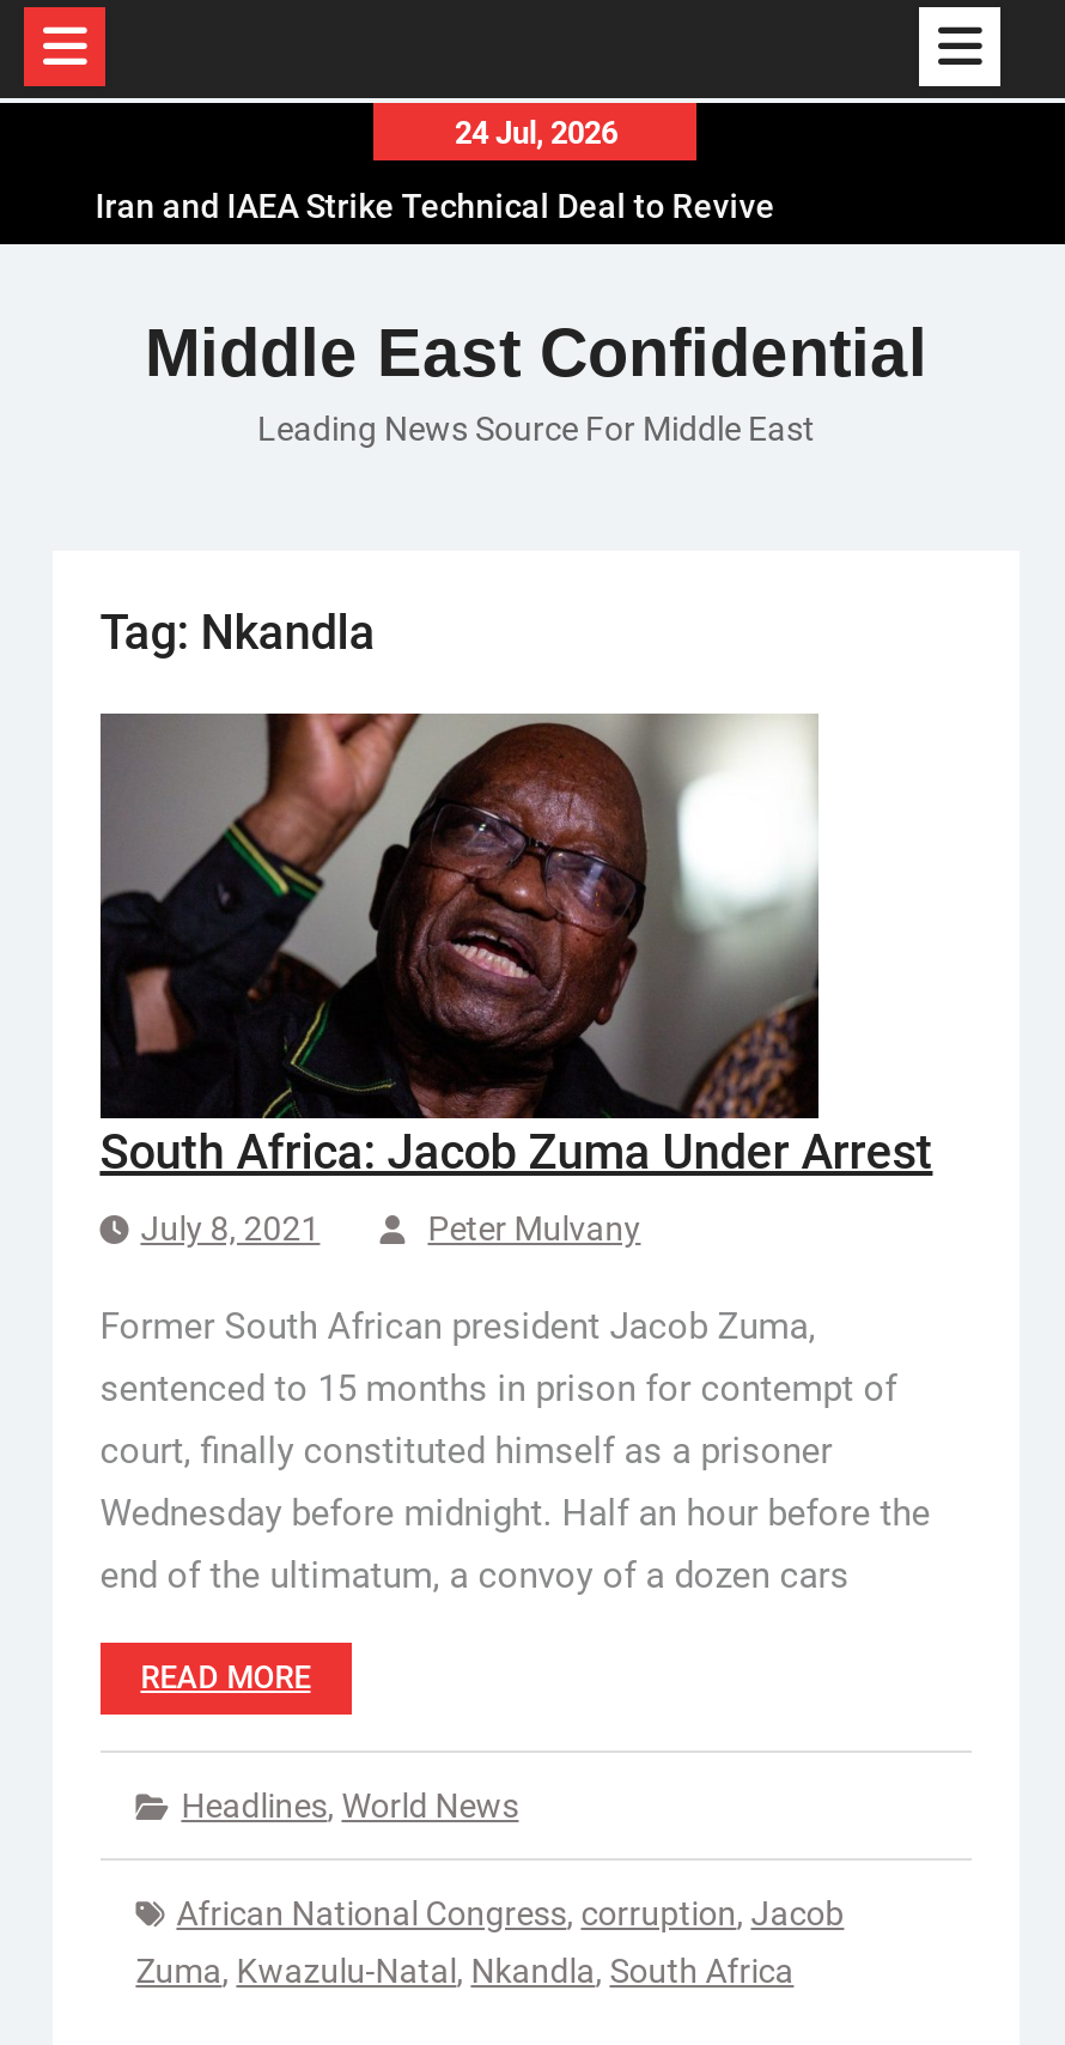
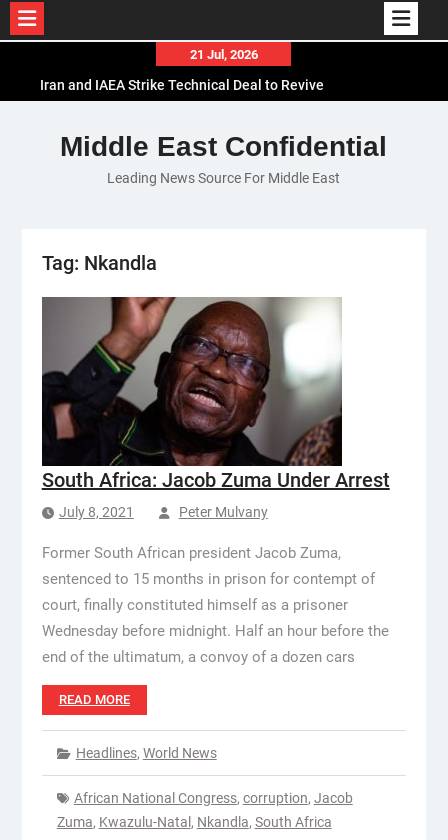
[455,115,617,151] 24 Jul, 2026 -> [190,47,258,62] 21 Jul, 2026

